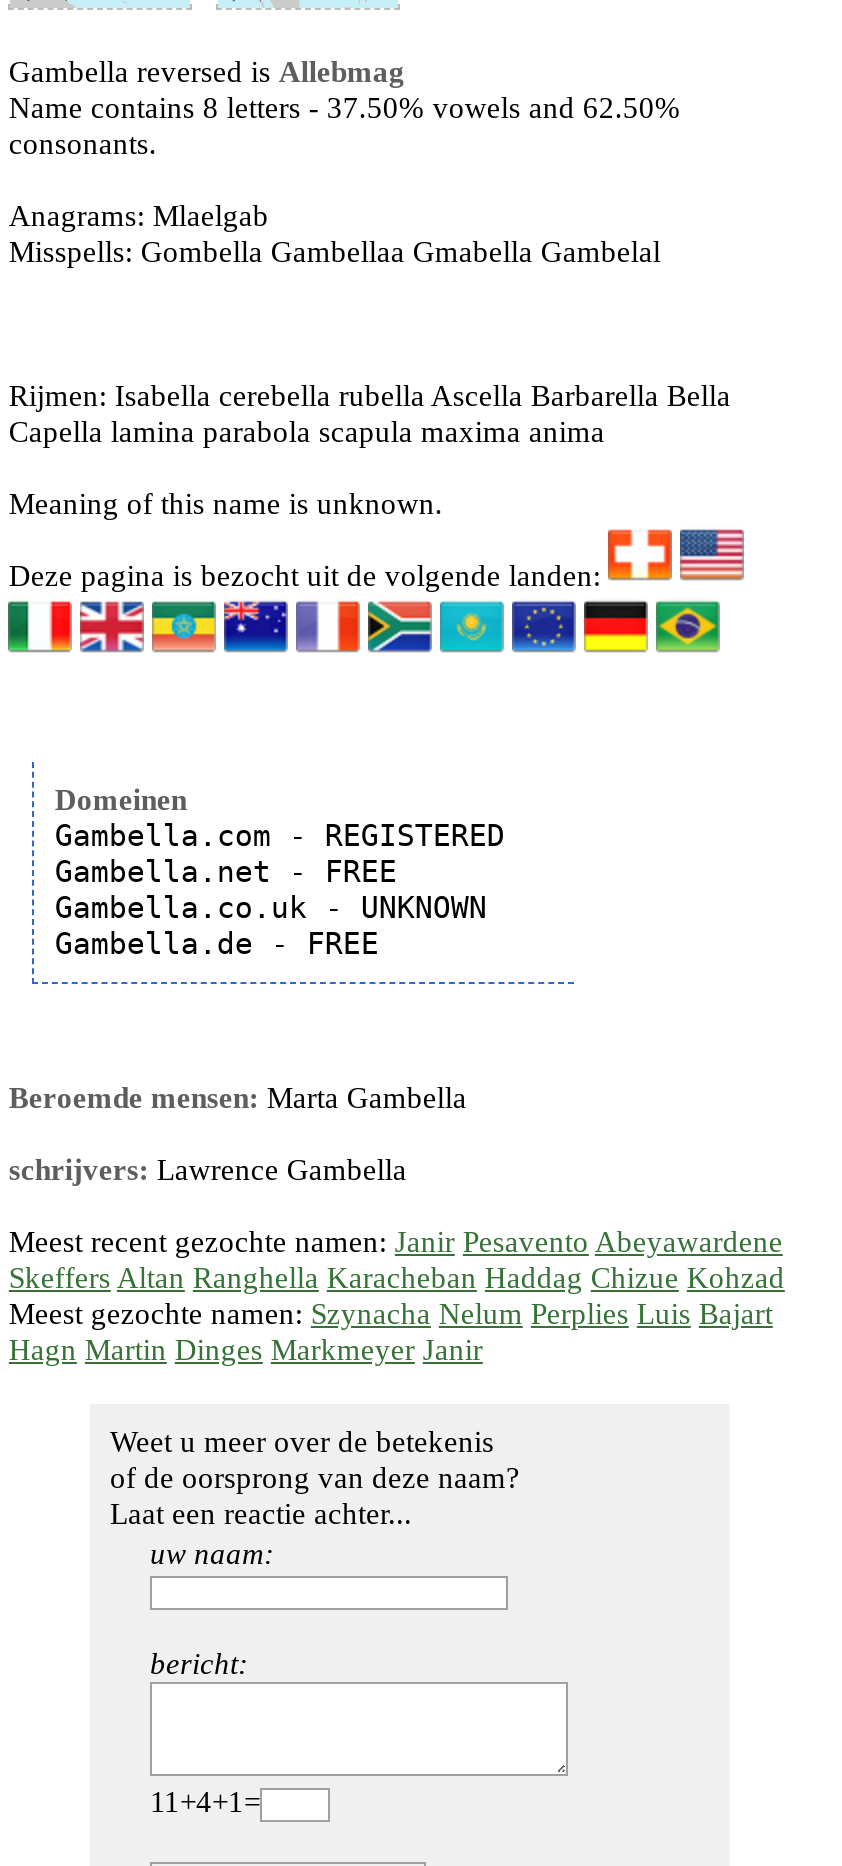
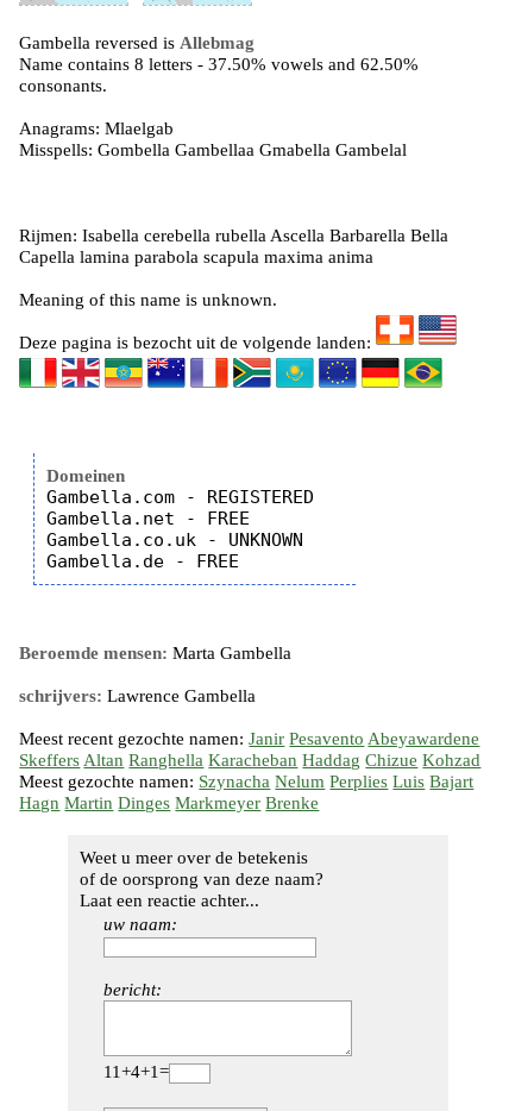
[9,1334,483,1366] Hagn Martin Dinges Markmeyer Janir -> [20,793,319,812] Hagn Martin Dinges Markmeyer Brenke

